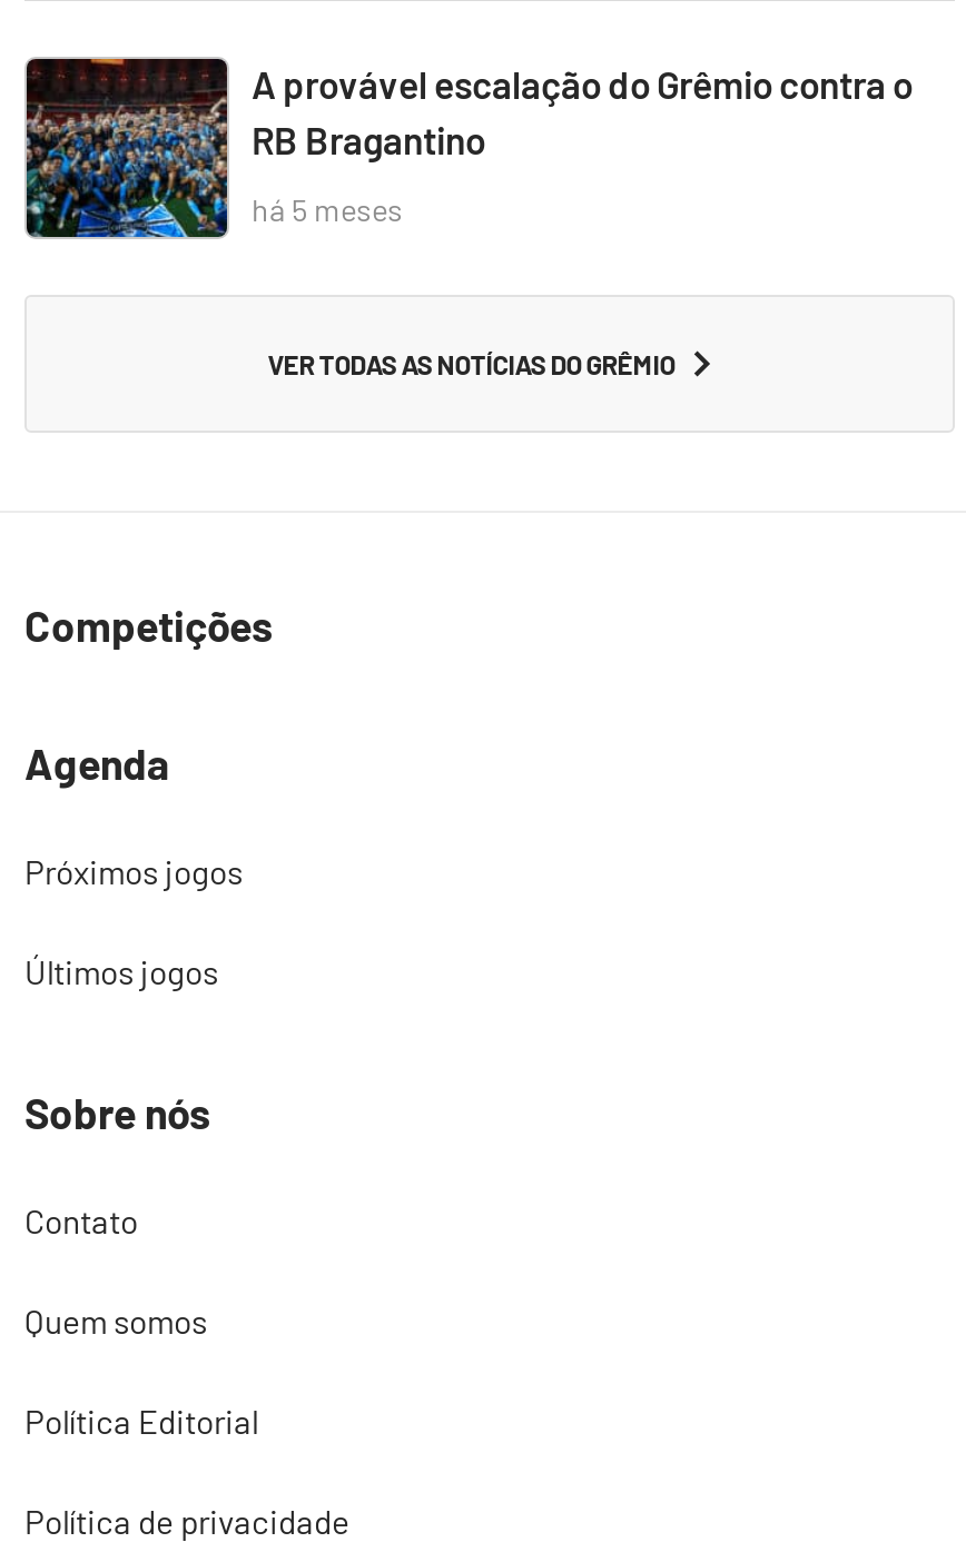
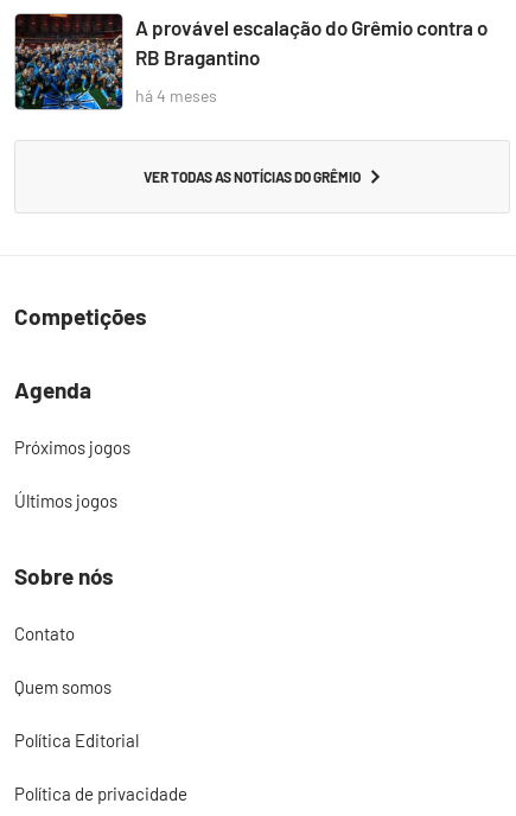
[252,191,403,229] há 5 meses -> [135,85,217,105] há 4 meses

